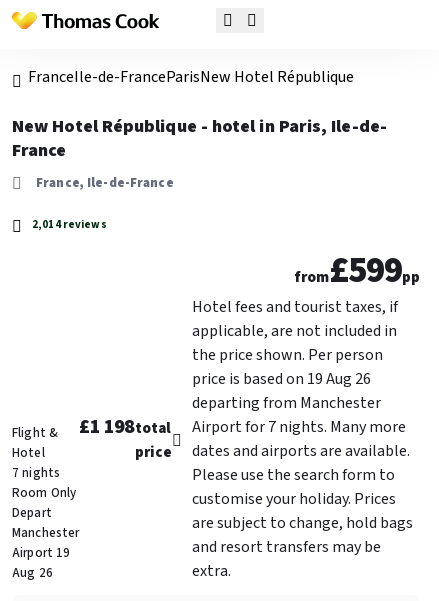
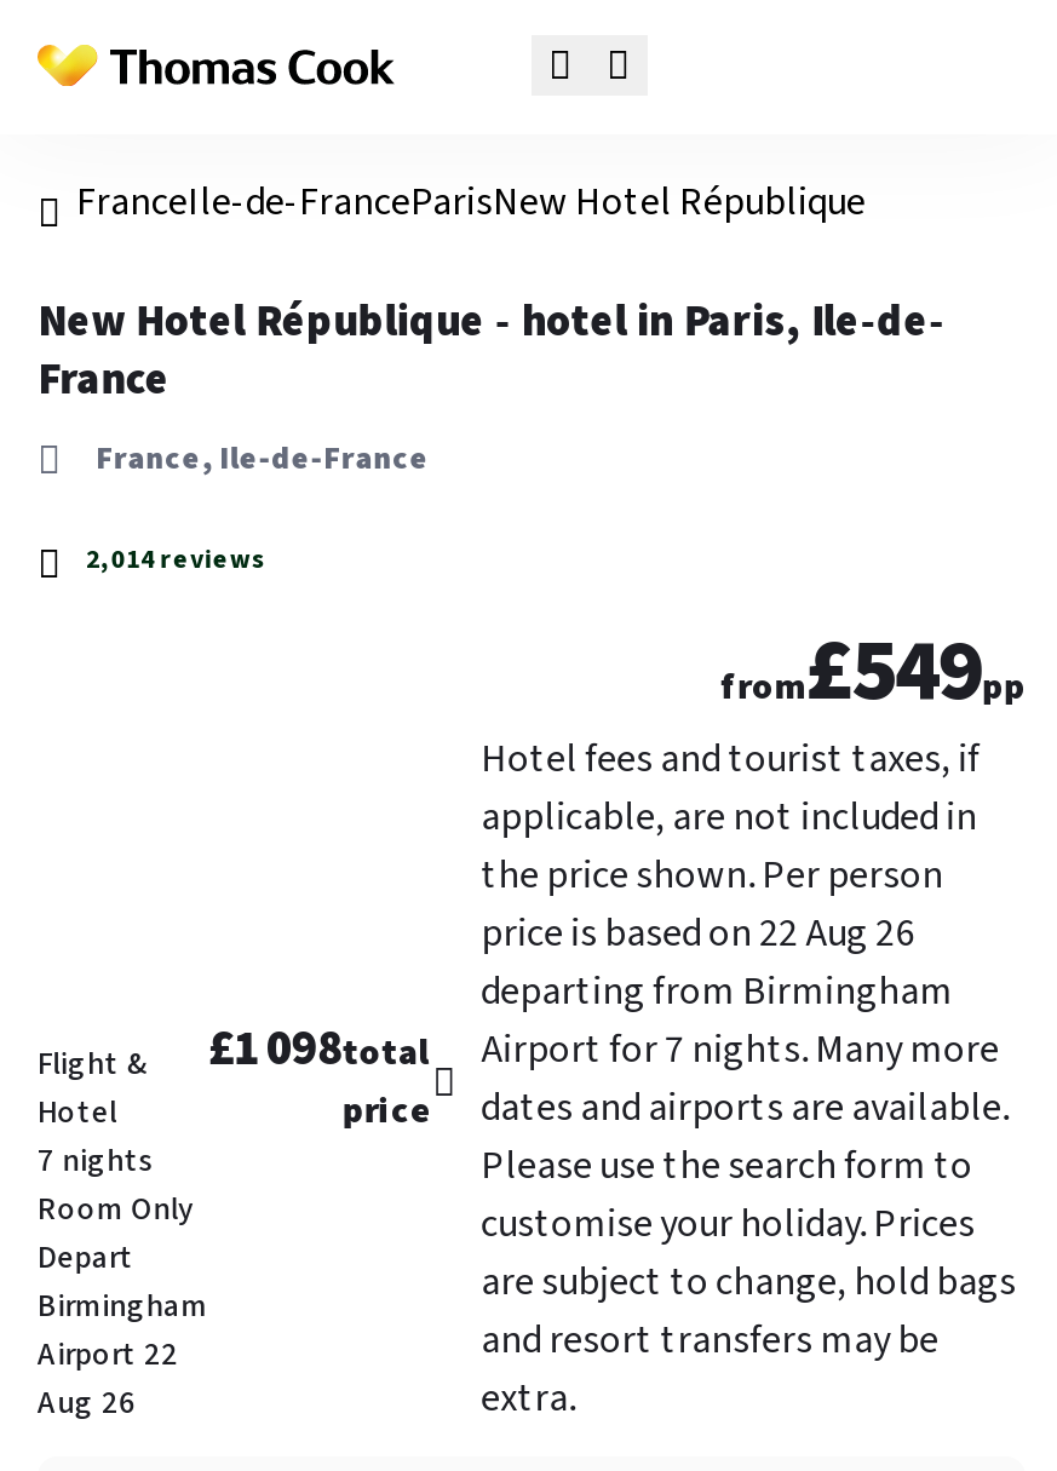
[294,245,420,296] from£599pp -> [720,609,1026,733] from£549pp
[192,368,371,390] price is based on 19 Aug 26 -> [481,907,914,960] price is based on 22 Aug 26
[192,392,381,414] departing from Manchester -> [481,965,953,1018] departing from Birmingham
[12,413,406,442] Flight & £1 198total Airport for 7 nights. Many more -> [38,1016,999,1086] Flight & £1 098total Airport for 7 nights. Many more
[12,524,79,562] Manchester | Airport 19 -> [38,1285,208,1377] Birmingham | Airport 22

